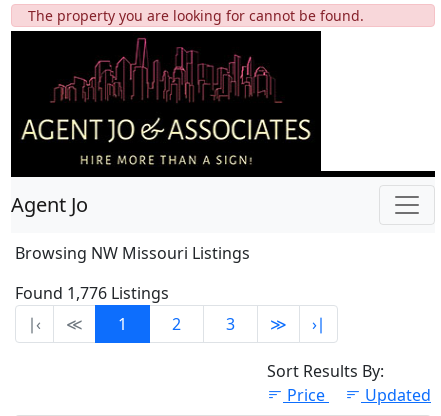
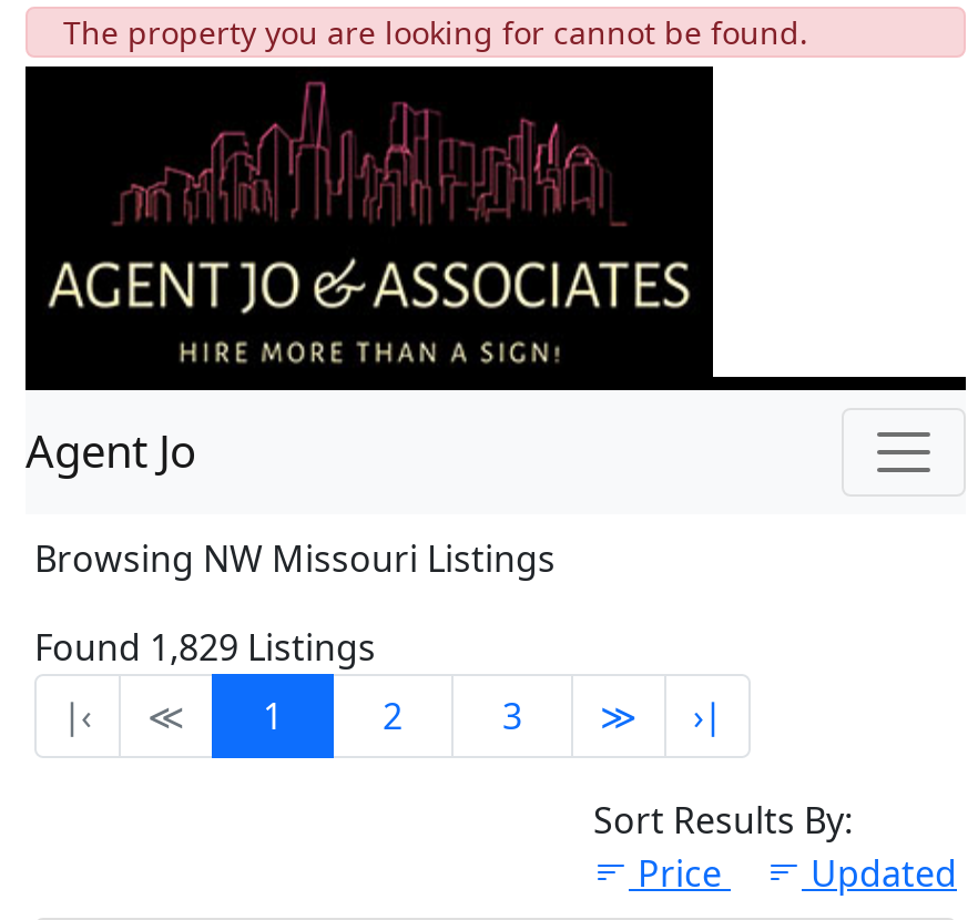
[15,282,169,304] Found 1,776 Listings -> [34,623,376,672] Found 1,829 Listings

